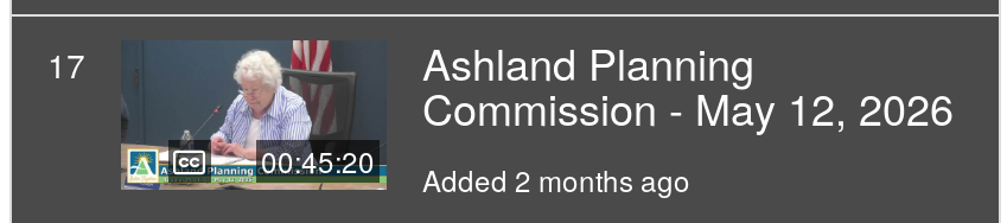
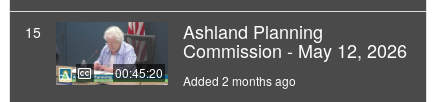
[47,42,85,89] 17 -> [25,22,41,42] 15

